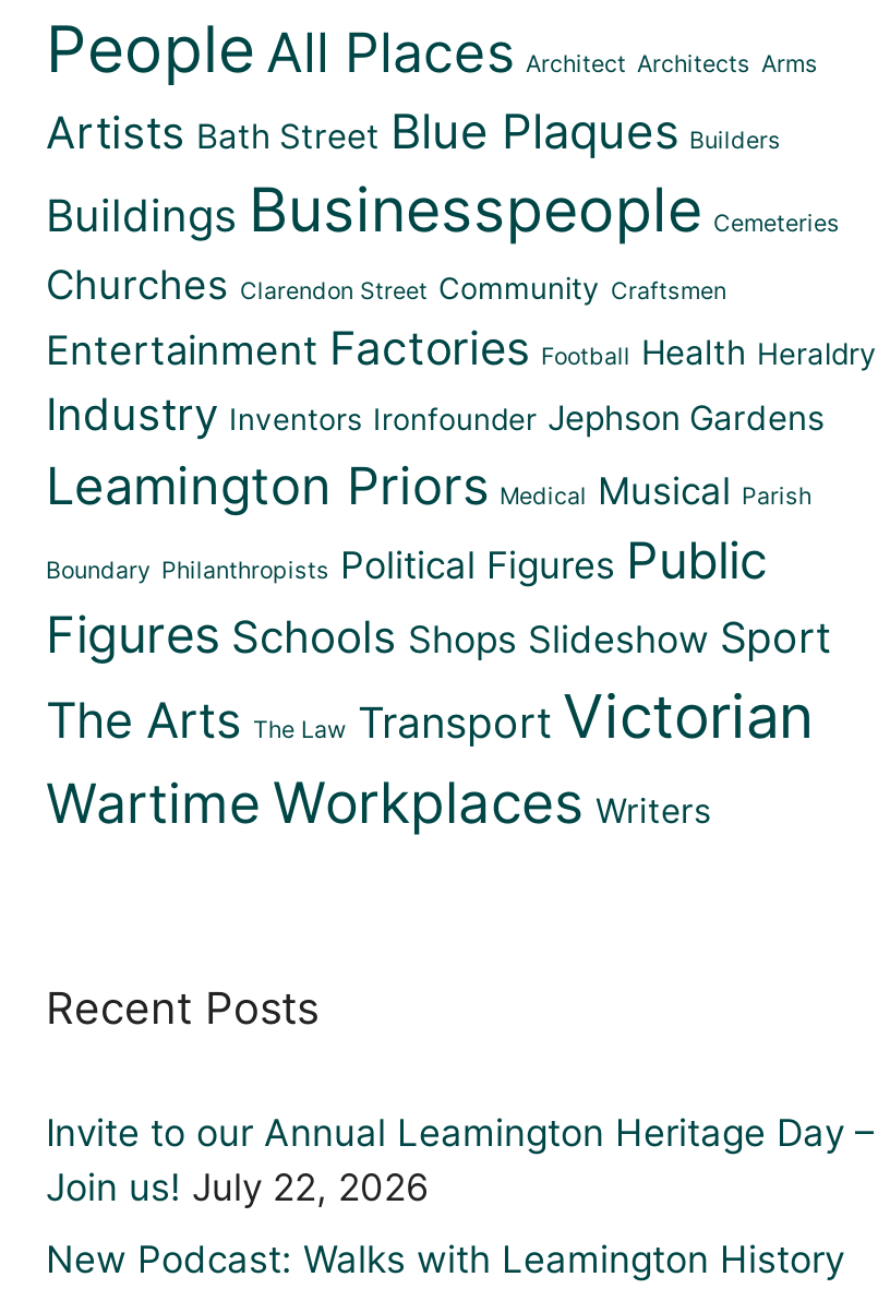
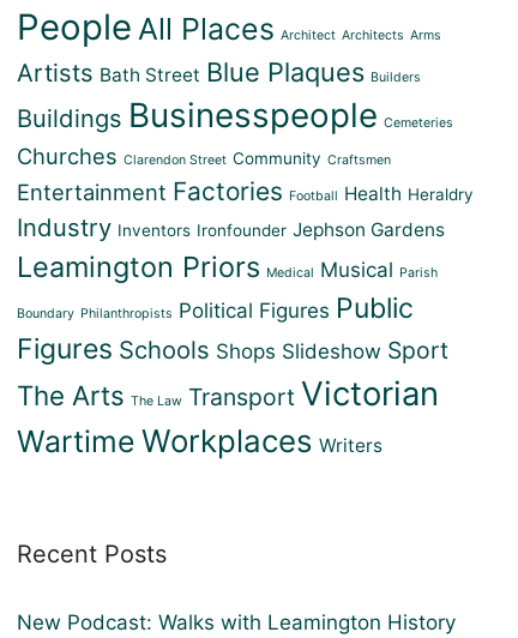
[46,1110,875,1208] Invite to our Annual Leamington Heritage Day – | Join us! July 22, 2026 -> none

